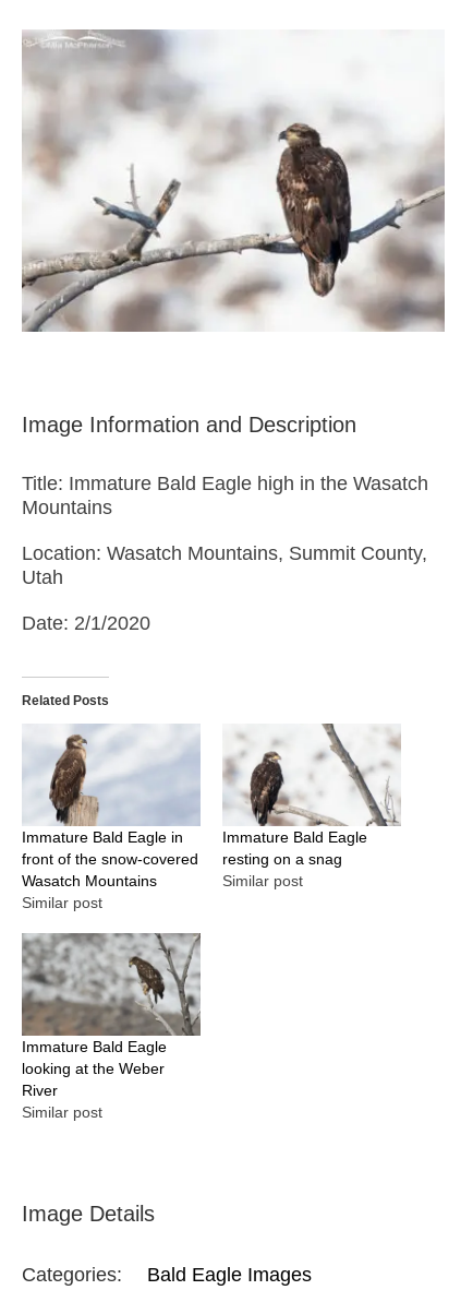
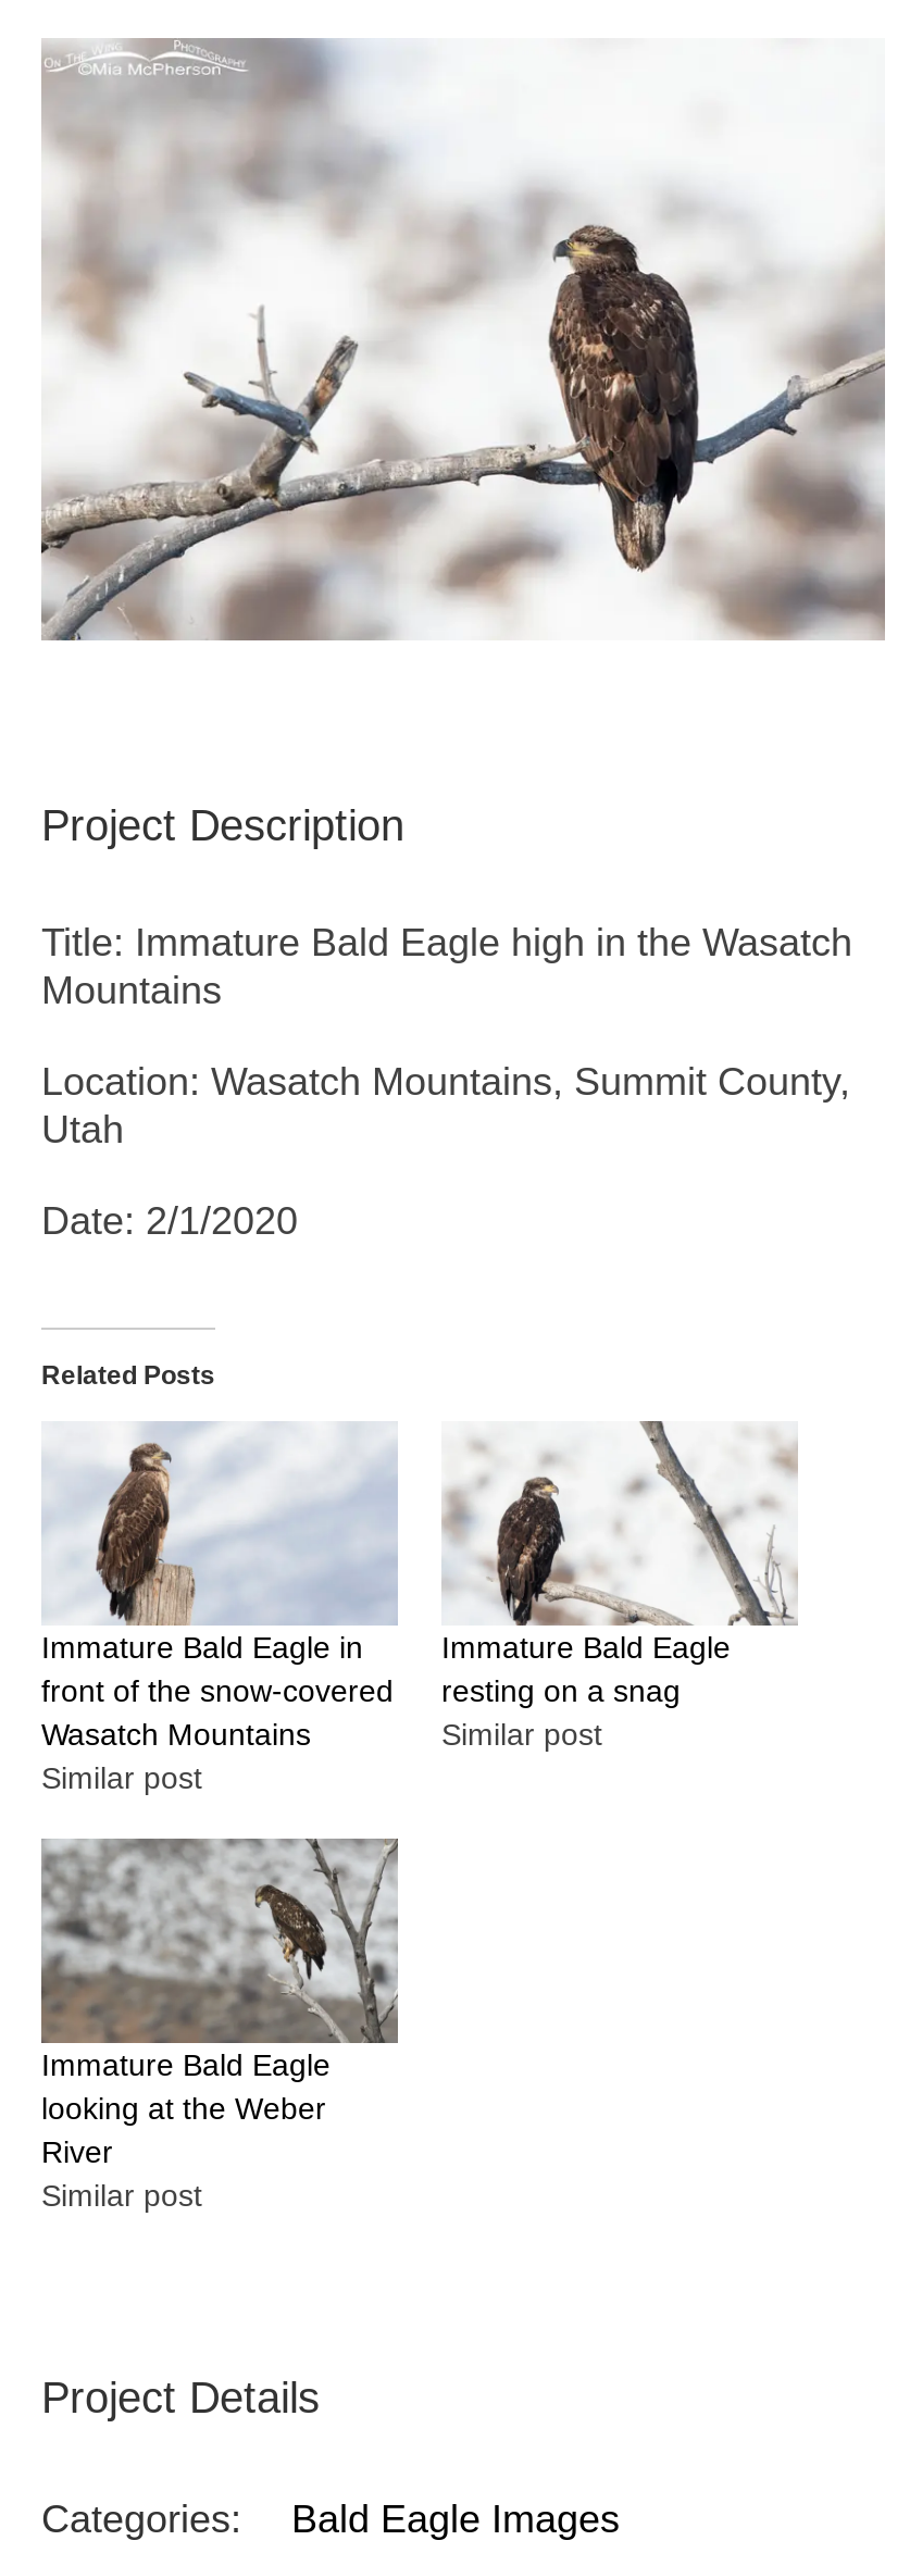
[22,413,356,437] Image Information and Description -> [41,802,404,850] Project Description
[22,1201,155,1225] Image Details -> [41,2373,320,2421] Project Details

